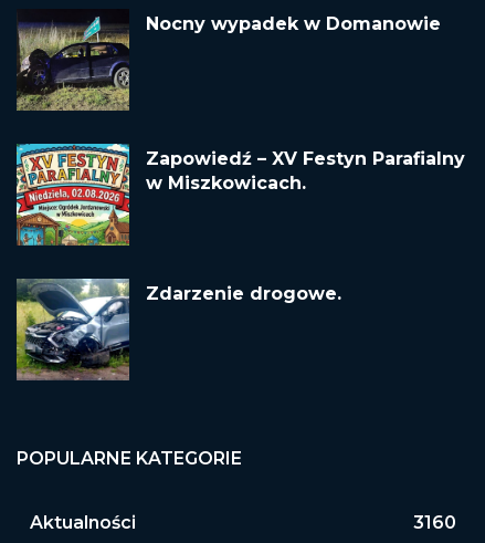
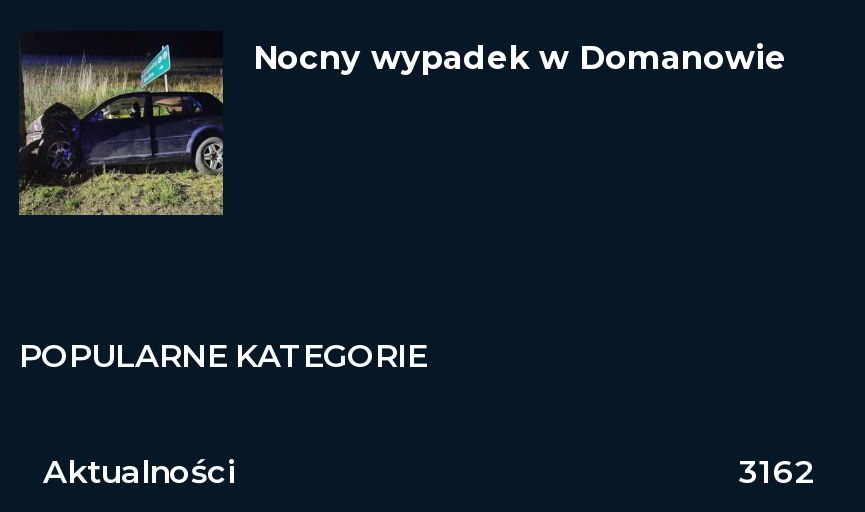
[15,143,465,247] [image] | Zapowiedź – XV Festyn Parafialny | w Miszkowicach. -> none
[15,278,341,379] [image] | Zdarzenie drogowe. -> none
[413,512,456,533] 3160 -> [739,453,815,491] 3162

